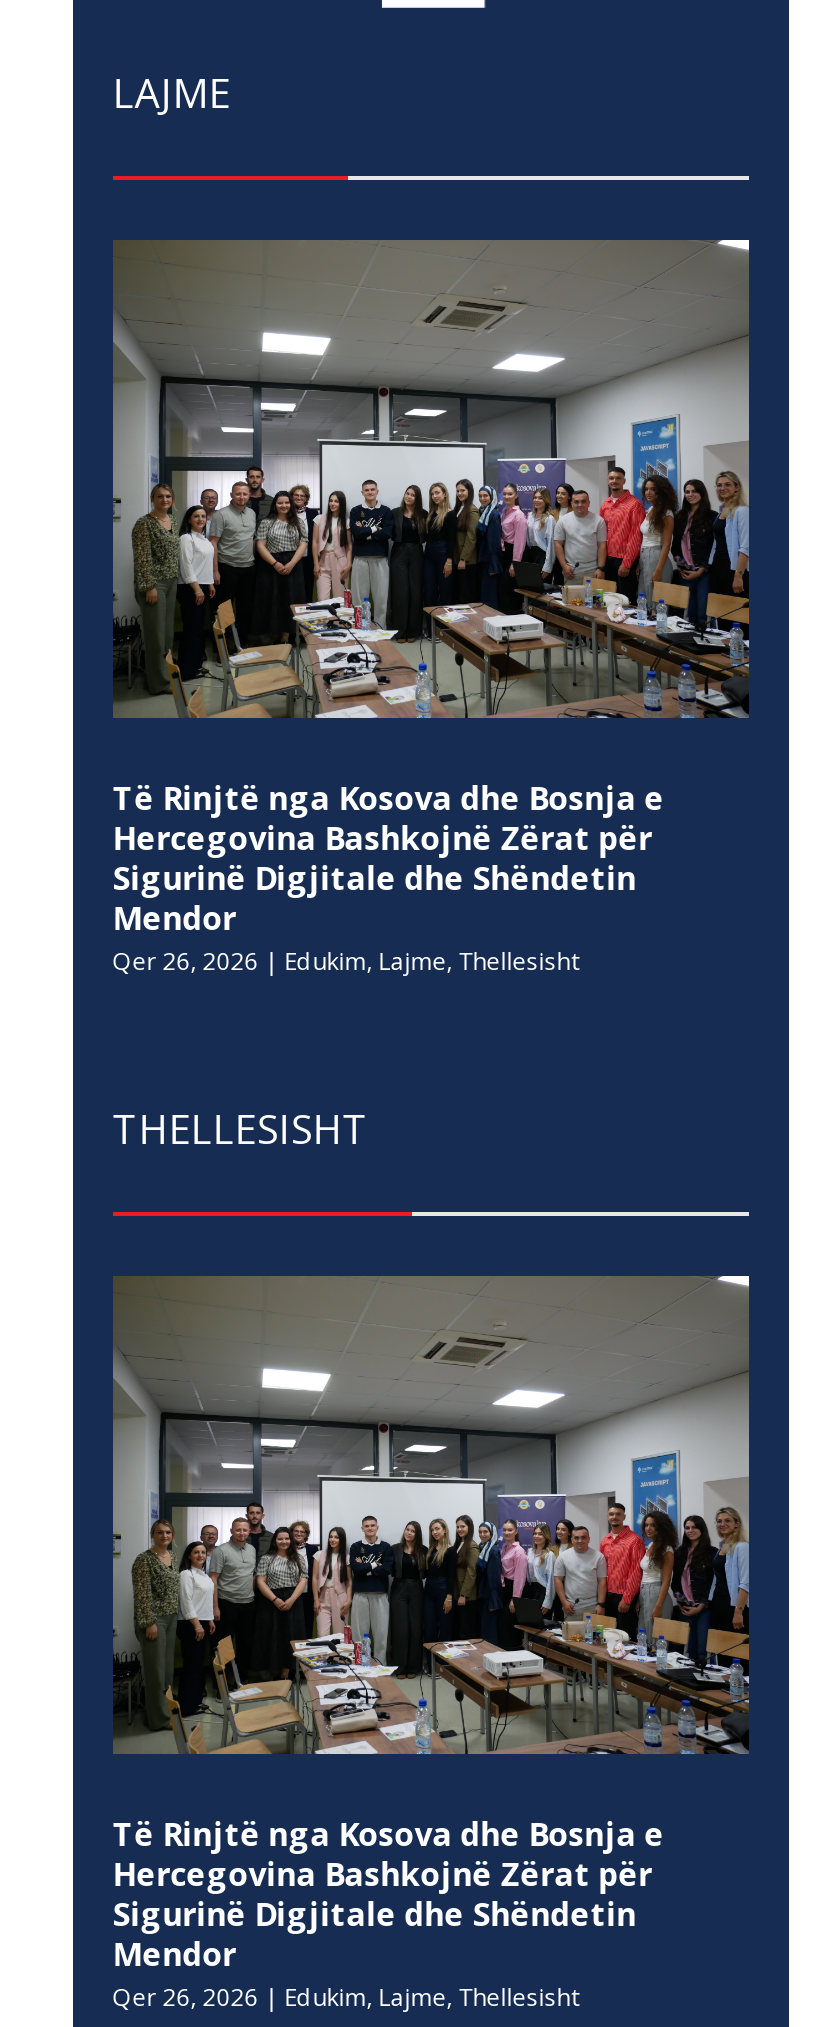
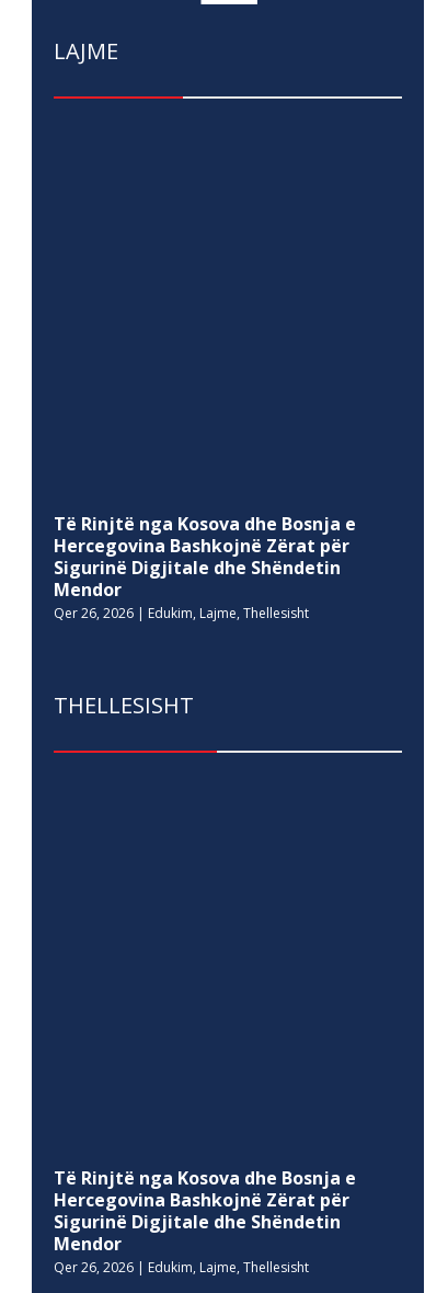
[111,238,751,720] [image] -> none
[111,1274,751,1756] [image] -> none

